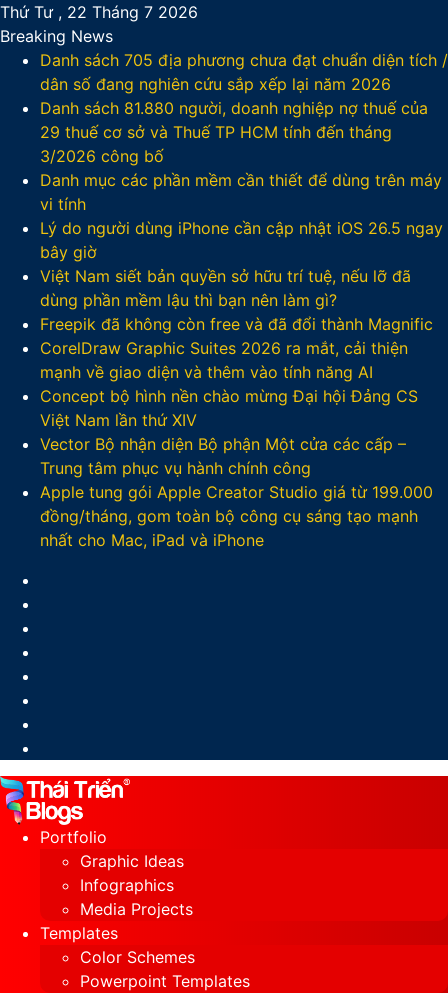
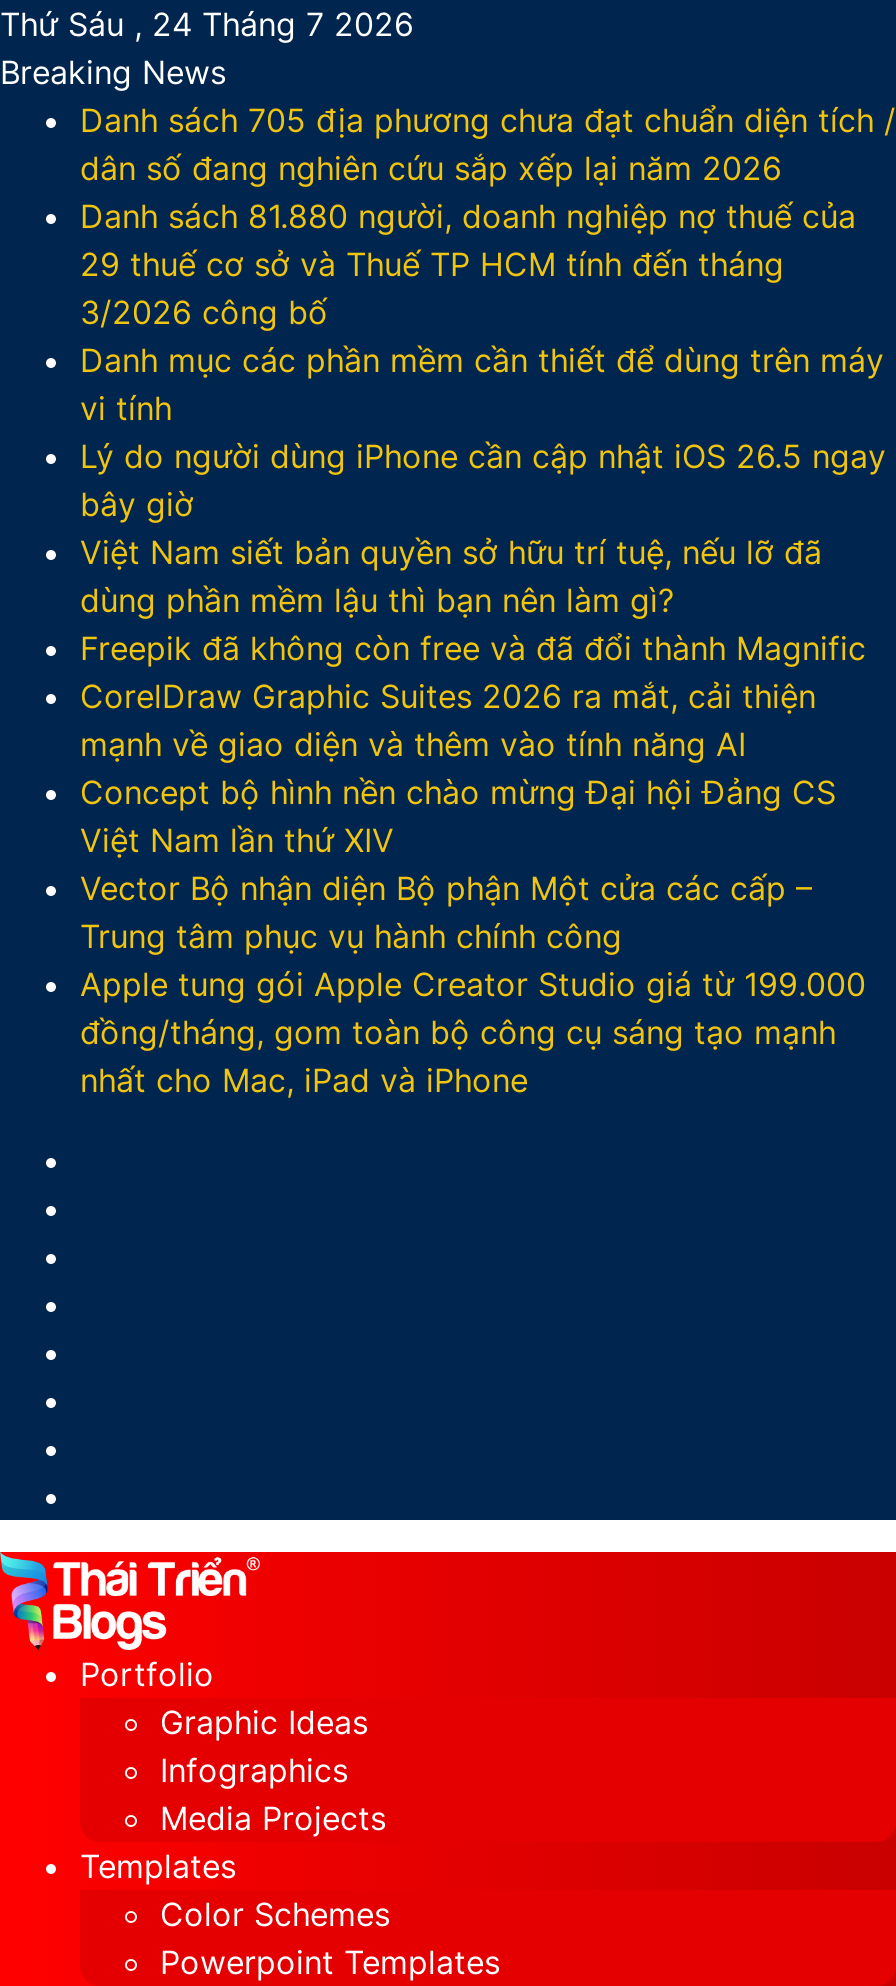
[0,2,198,22] Thứ Tư , 22 Tháng 7 2026 -> [0,4,414,44] Thứ Sáu , 24 Tháng 7 2026

